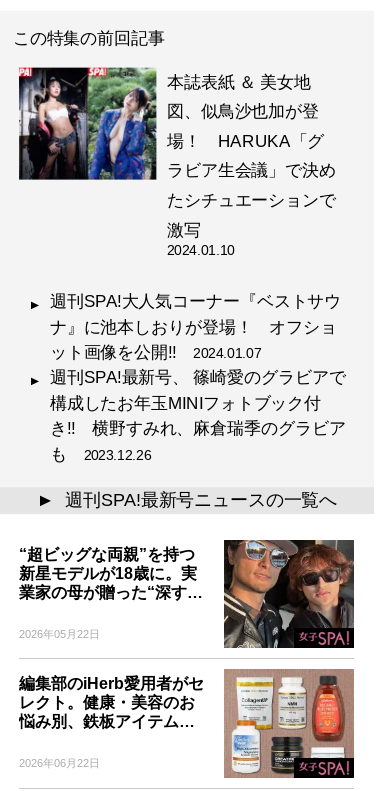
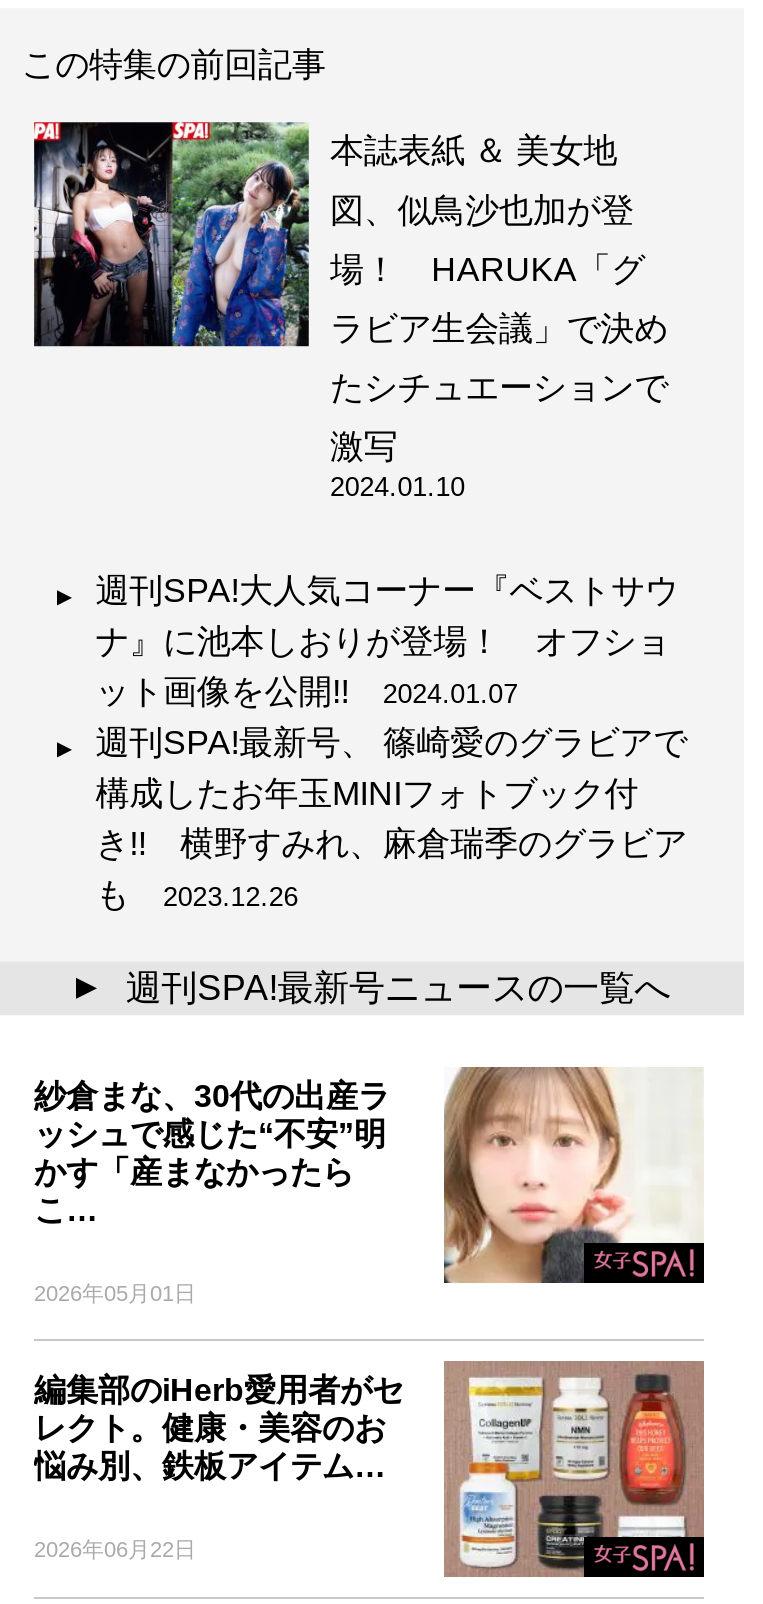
[19,539,355,649] [image] | “超ビッグな両親”を持つ | 新星モデルが18歳に。実 | 業家の母が贈った“深す… -> [34,1065,704,1283] [image] | 紗倉まな、30代の出産ラ | ッシュで感じた“不安”明 | かす「産まなかったら | こ…
[19,628,100,640] 2026年05月22日 -> [34,1281,196,1305] 2026年05月01日

